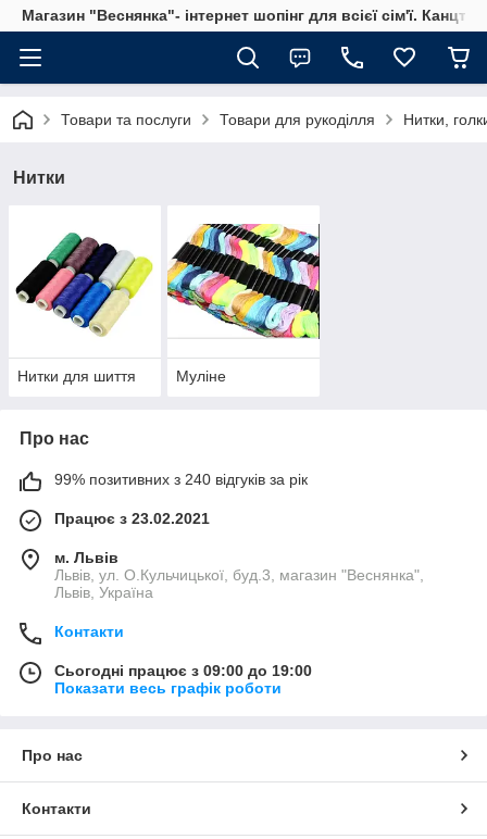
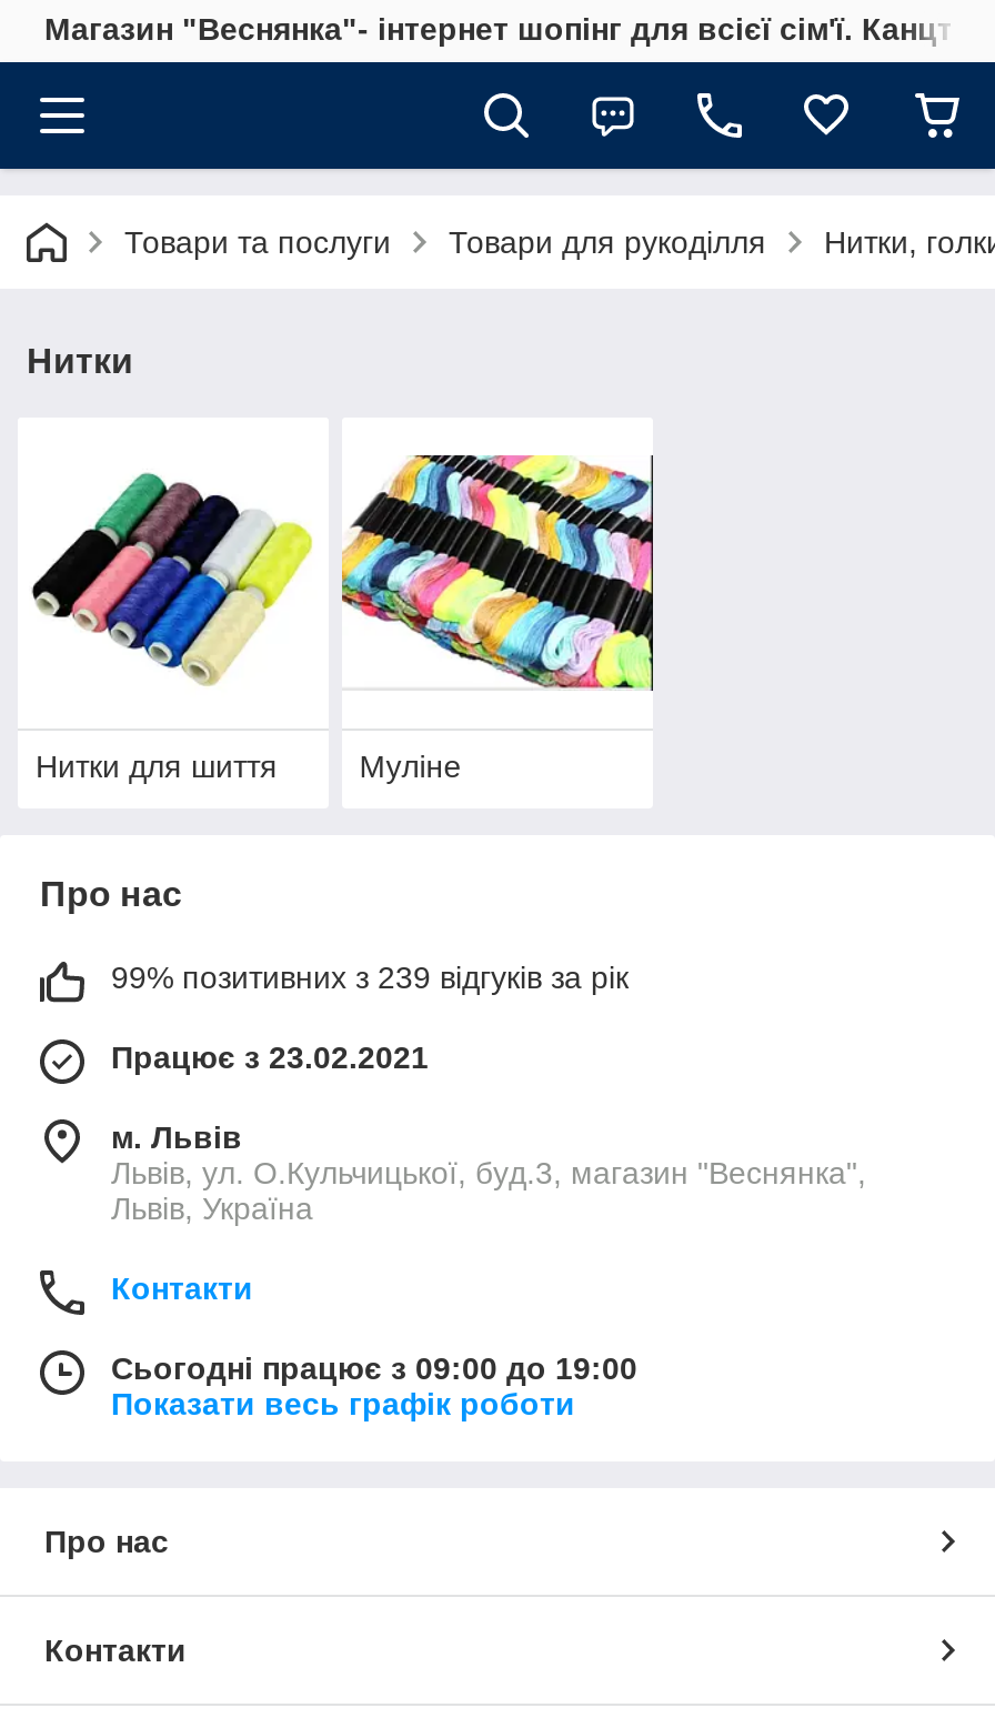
[54,471,308,488] 99% позитивних з 240 відгуків за рік -> [111,960,629,995] 99% позитивних з 239 відгуків за рік

